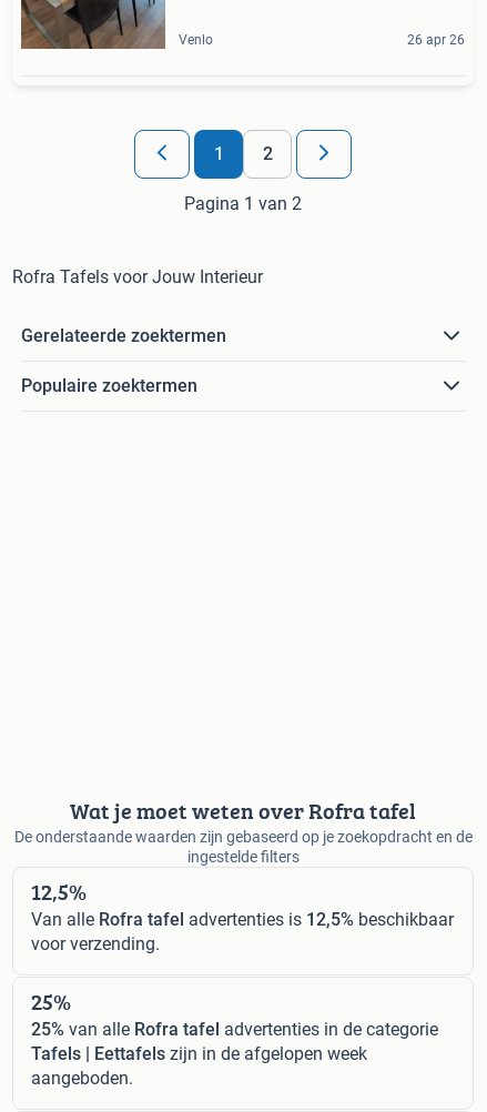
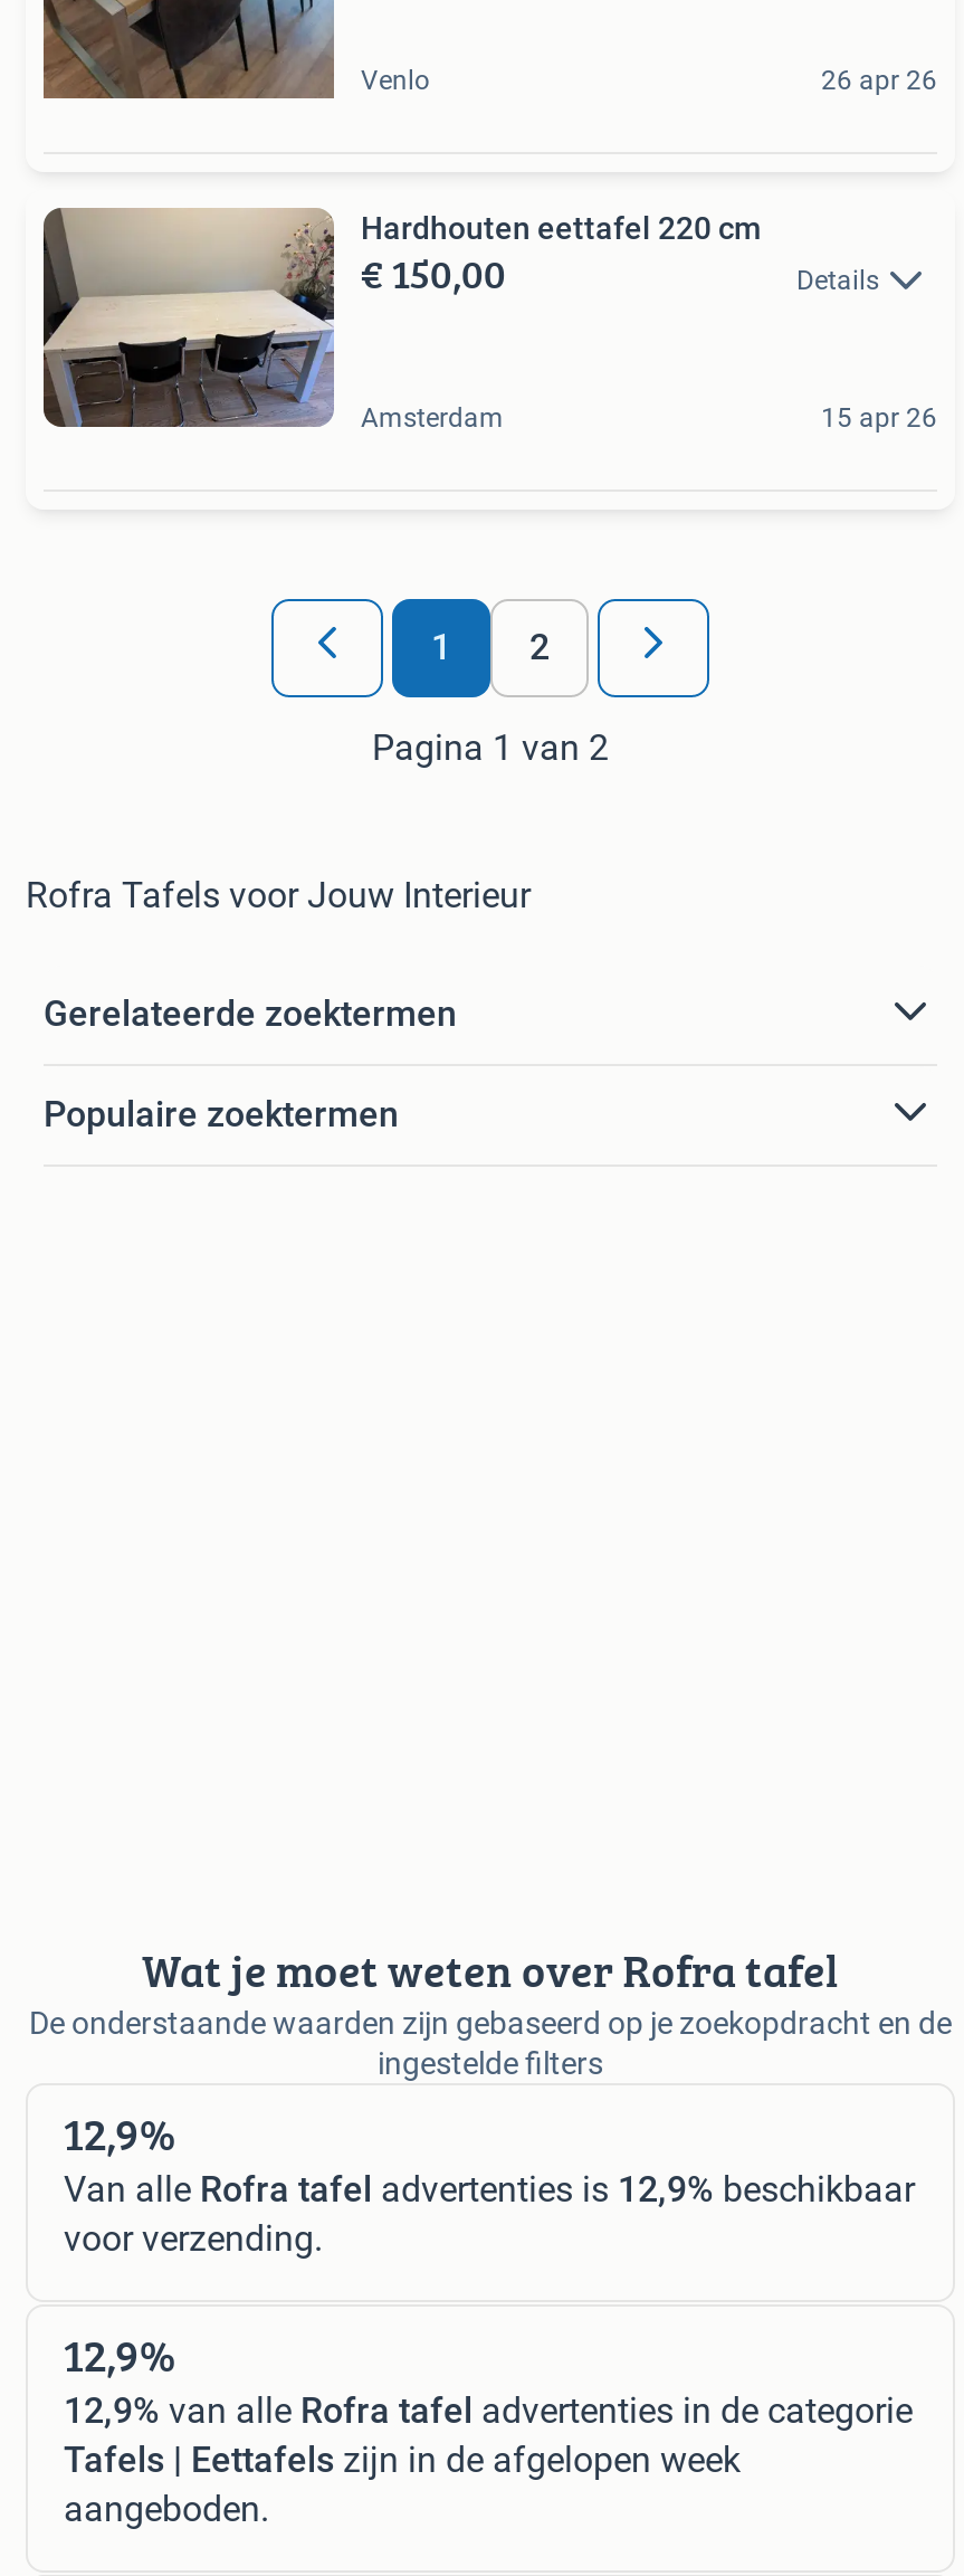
none -> [44,206,879,429] [image] | Hardhouten eettafel 220 cm | € 150,00 | Details
none -> [361,402,937,433] Amsterdam | 15 apr 26
[31,876,87,908] 12,5% -> [64,2101,175,2166] 12,9%
[31,909,454,930] Van alle Rofra tafel advertenties is 12,5% beschikbaar -> [64,2168,915,2210] Van alle Rofra tafel advertenties is 12,9% beschikbaar
[31,986,71,1018] 25% -> [64,2322,175,2387] 12,9%
[31,1019,438,1040] 25% van alle Rofra tafel advertenties in de categorie -> [64,2389,913,2432] 12,9% van alle Rofra tafel advertenties in de categorie

